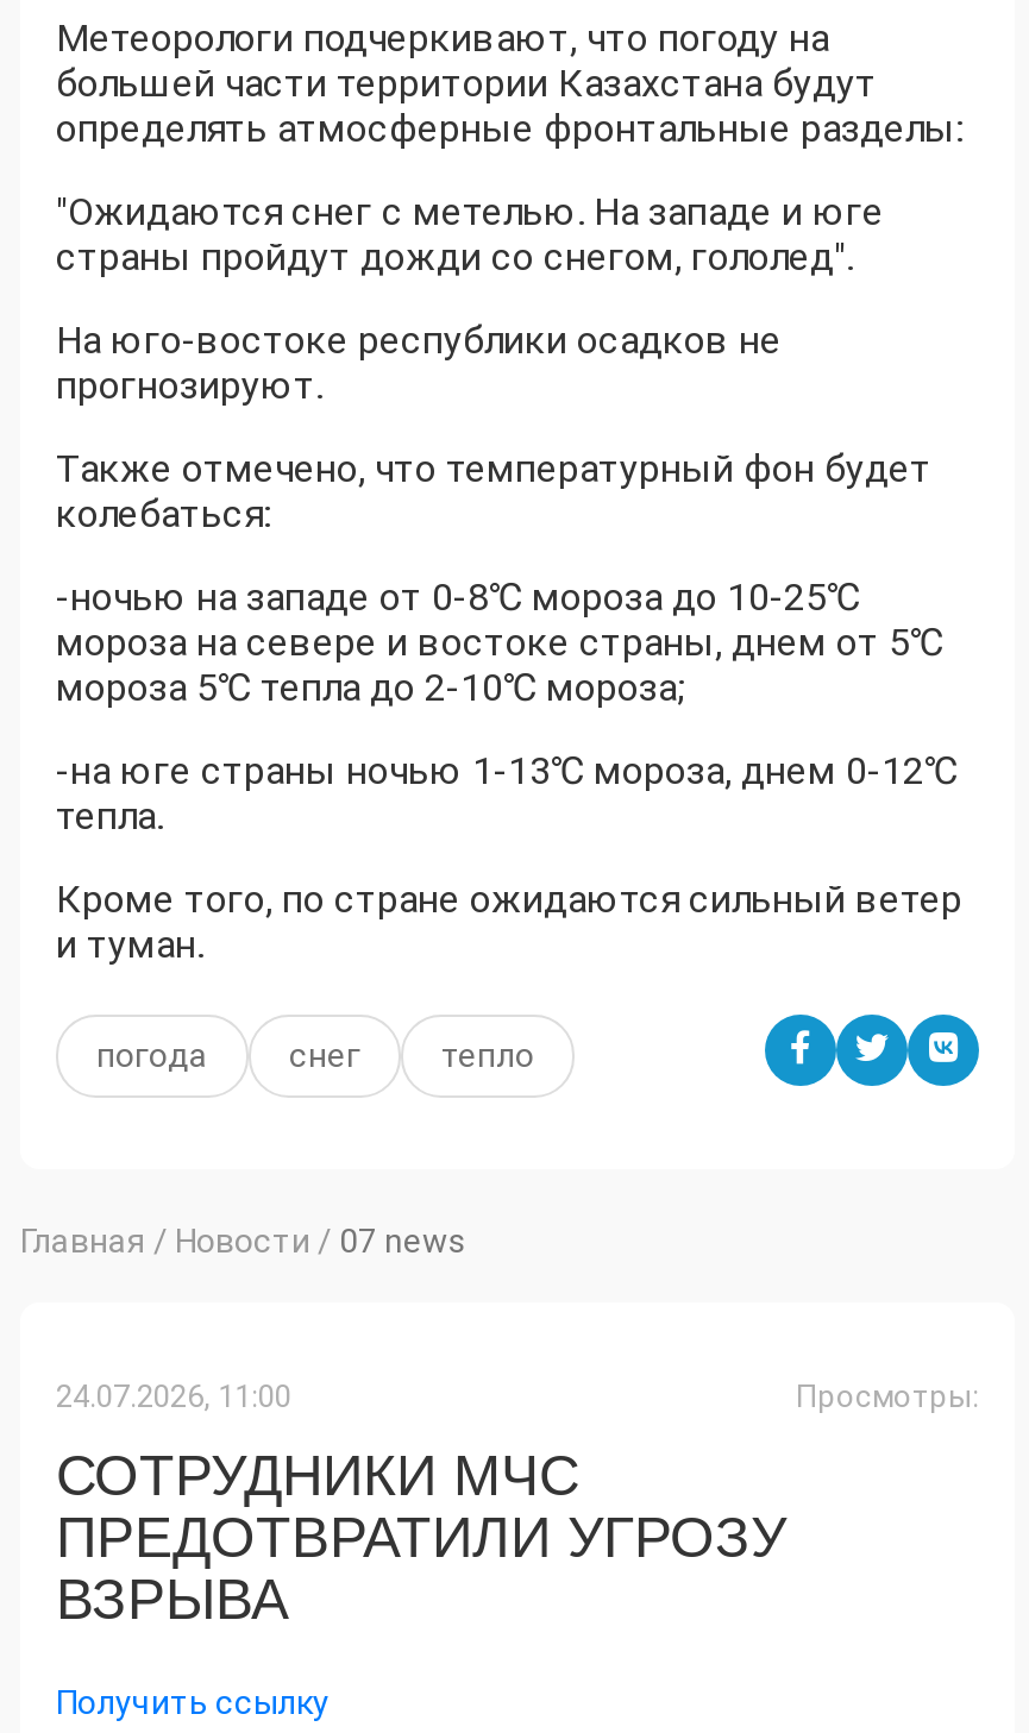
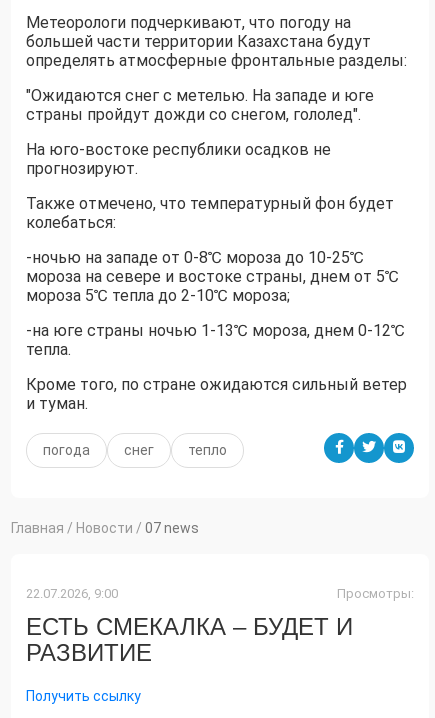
[56,1378,291,1414] 24.07.2026, 11:00 -> [26,586,118,601] 22.07.2026, 9:00
[56,1442,786,1630] СОТРУДНИКИ МЧС | ПРЕДОТВРАТИЛИ УГРОЗУ | ВЗРЫВА -> [26,613,353,666] ЕСТЬ СМЕКАЛКА – БУДЕТ И | РАЗВИТИЕ

